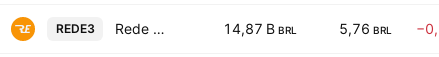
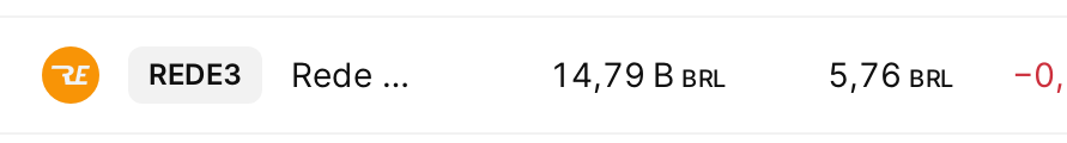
[223,20,297,37] 14,87 B BRL -> [550,54,727,94] 14,79 B BRL

